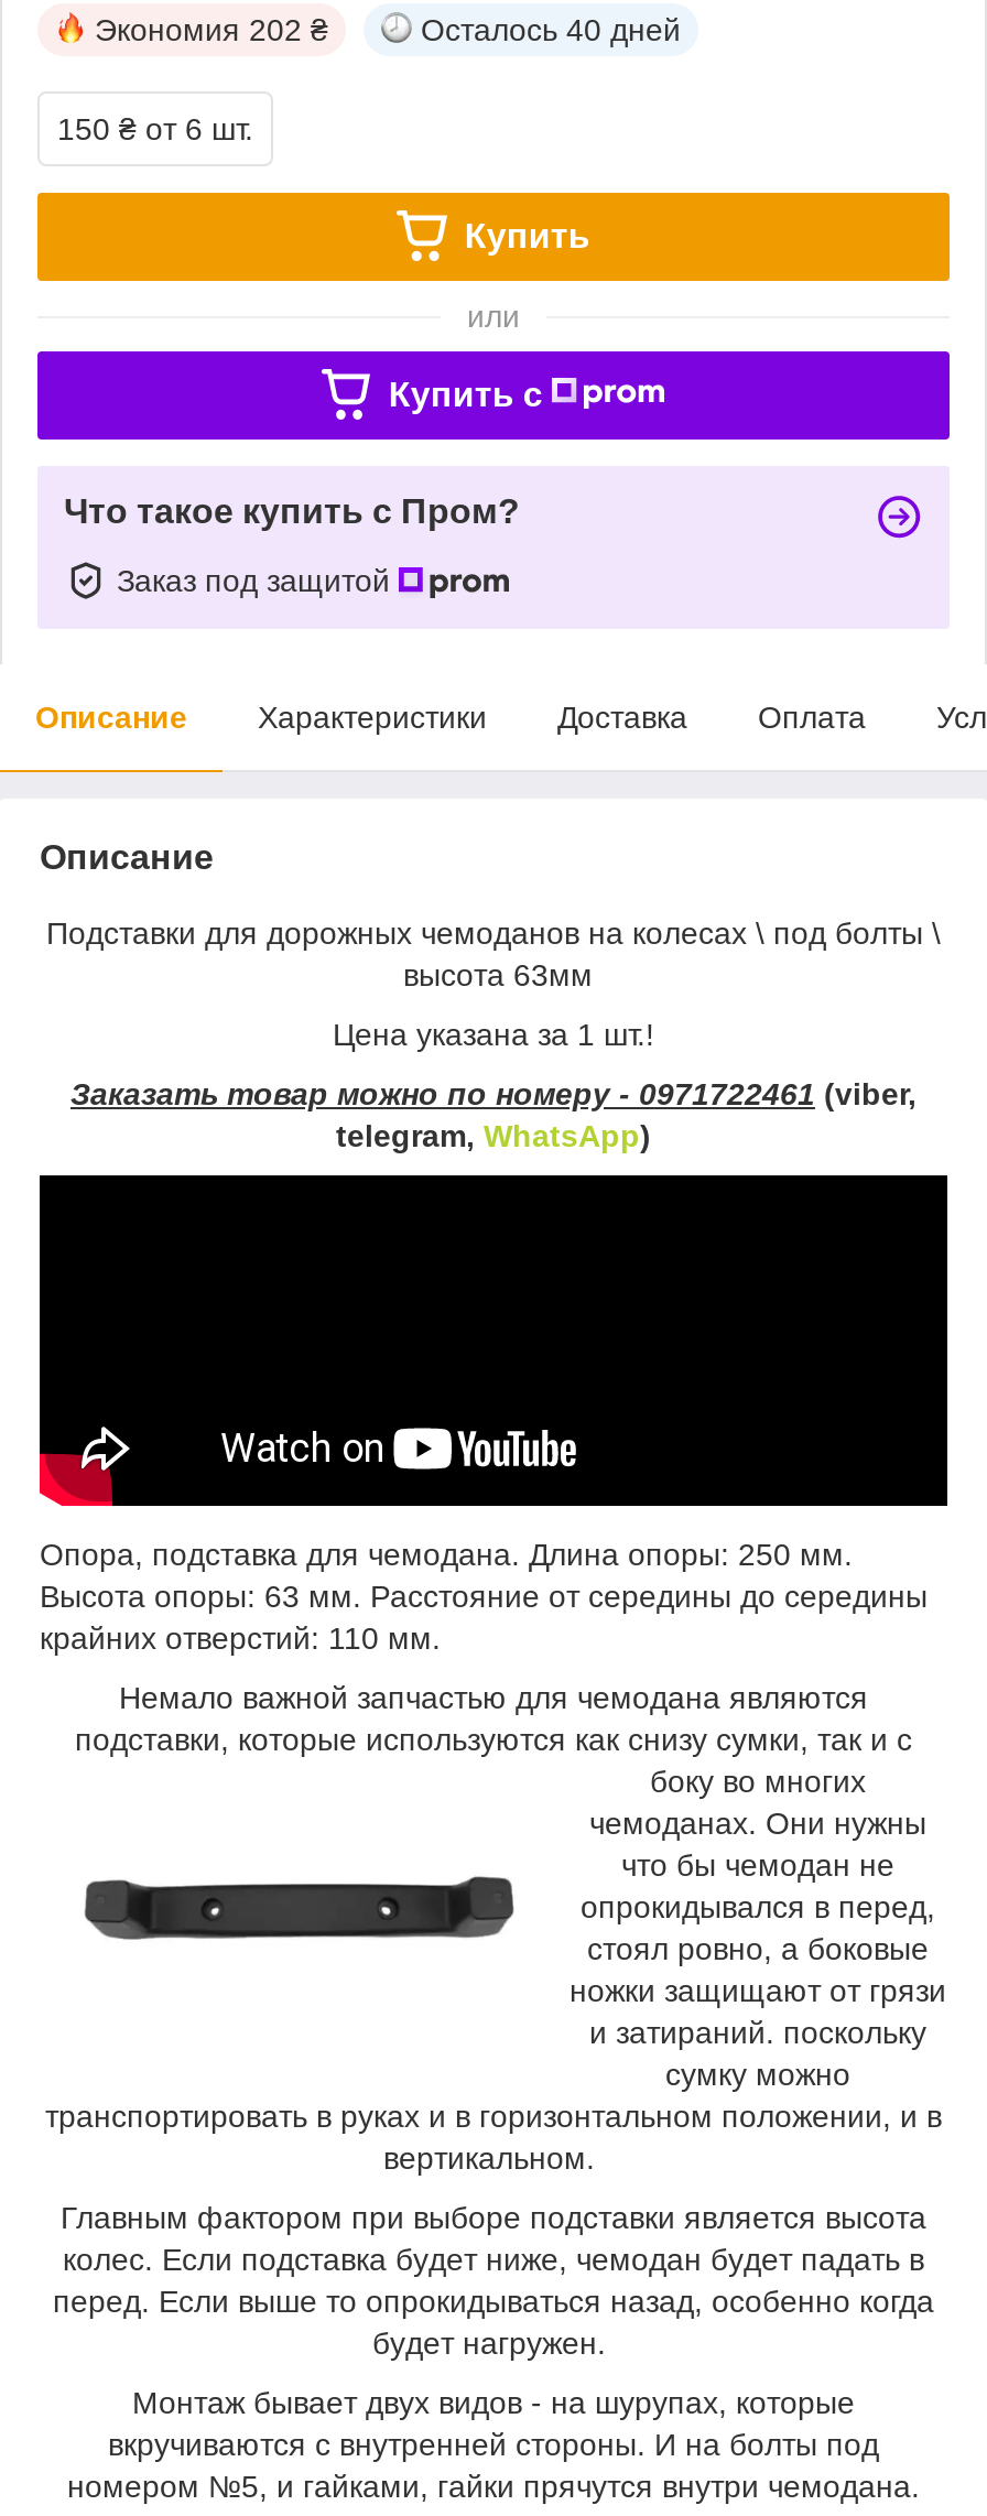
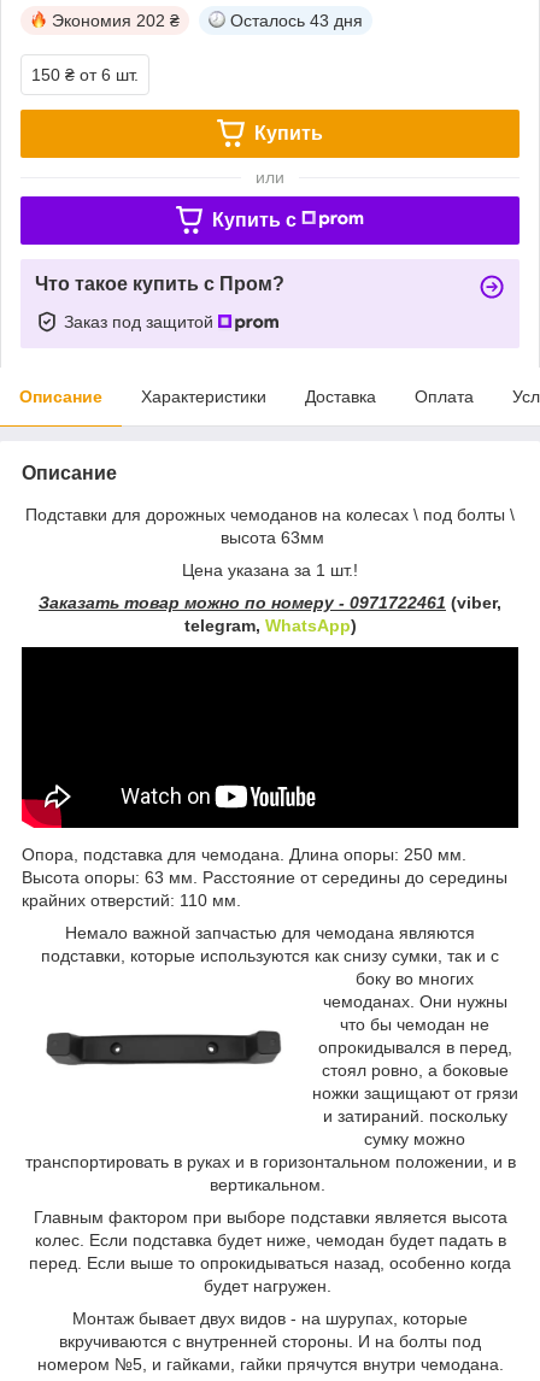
[421,12,681,47] Осталось 40 дней -> [230,11,363,30] Осталось 43 дня

